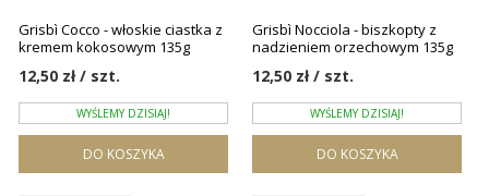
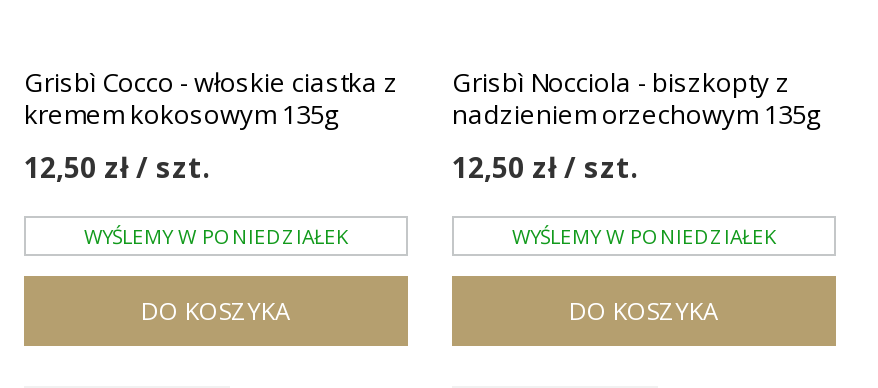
[76,105,170,120] WYŚLEMY DZISIAJ! -> [84,221,348,249] WYŚLEMY W PONIEDZIAŁEK
[310,105,404,120] WYŚLEMY DZISIAJ! -> [512,221,776,249] WYŚLEMY W PONIEDZIAŁEK

